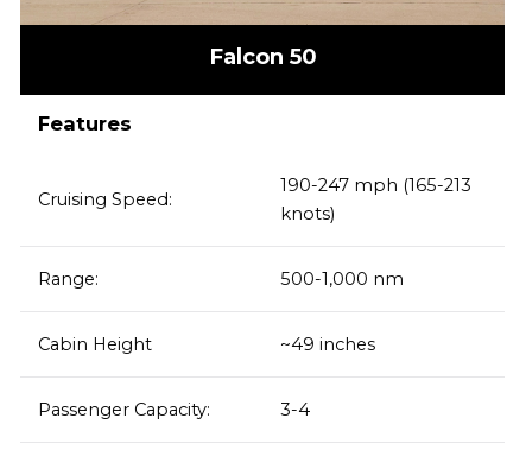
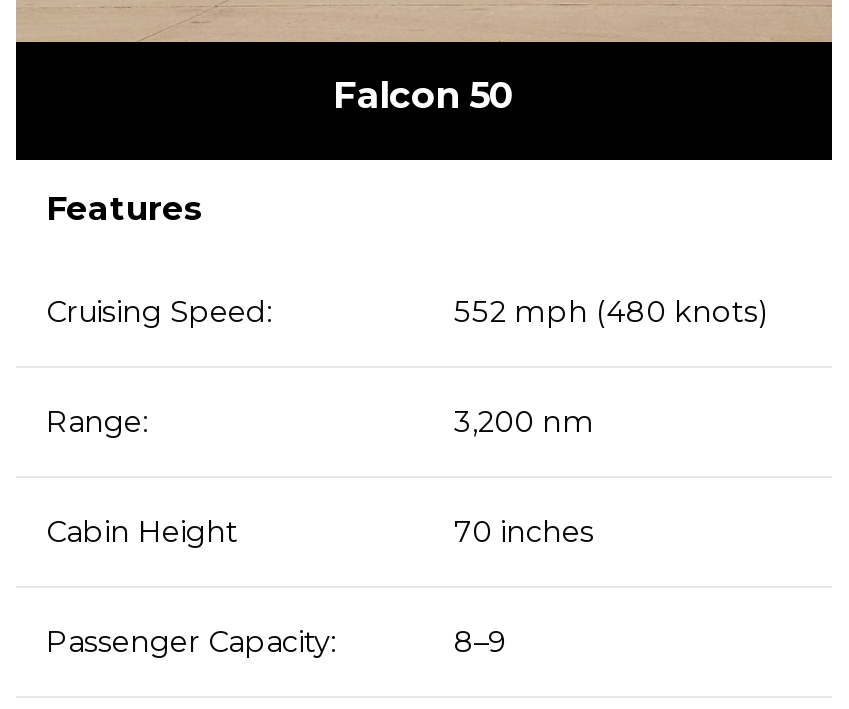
[280,174,471,224] 190-247 mph (165-213 | knots) -> [454,294,766,330] 552 mph (480 knots)
[280,268,404,290] 500-1,000 nm -> [454,404,594,440] 3,200 nm
[280,334,375,355] ~49 inches -> [454,514,594,550] 70 inches
[280,399,310,420] 3-4 -> [454,624,508,660] 8–9

